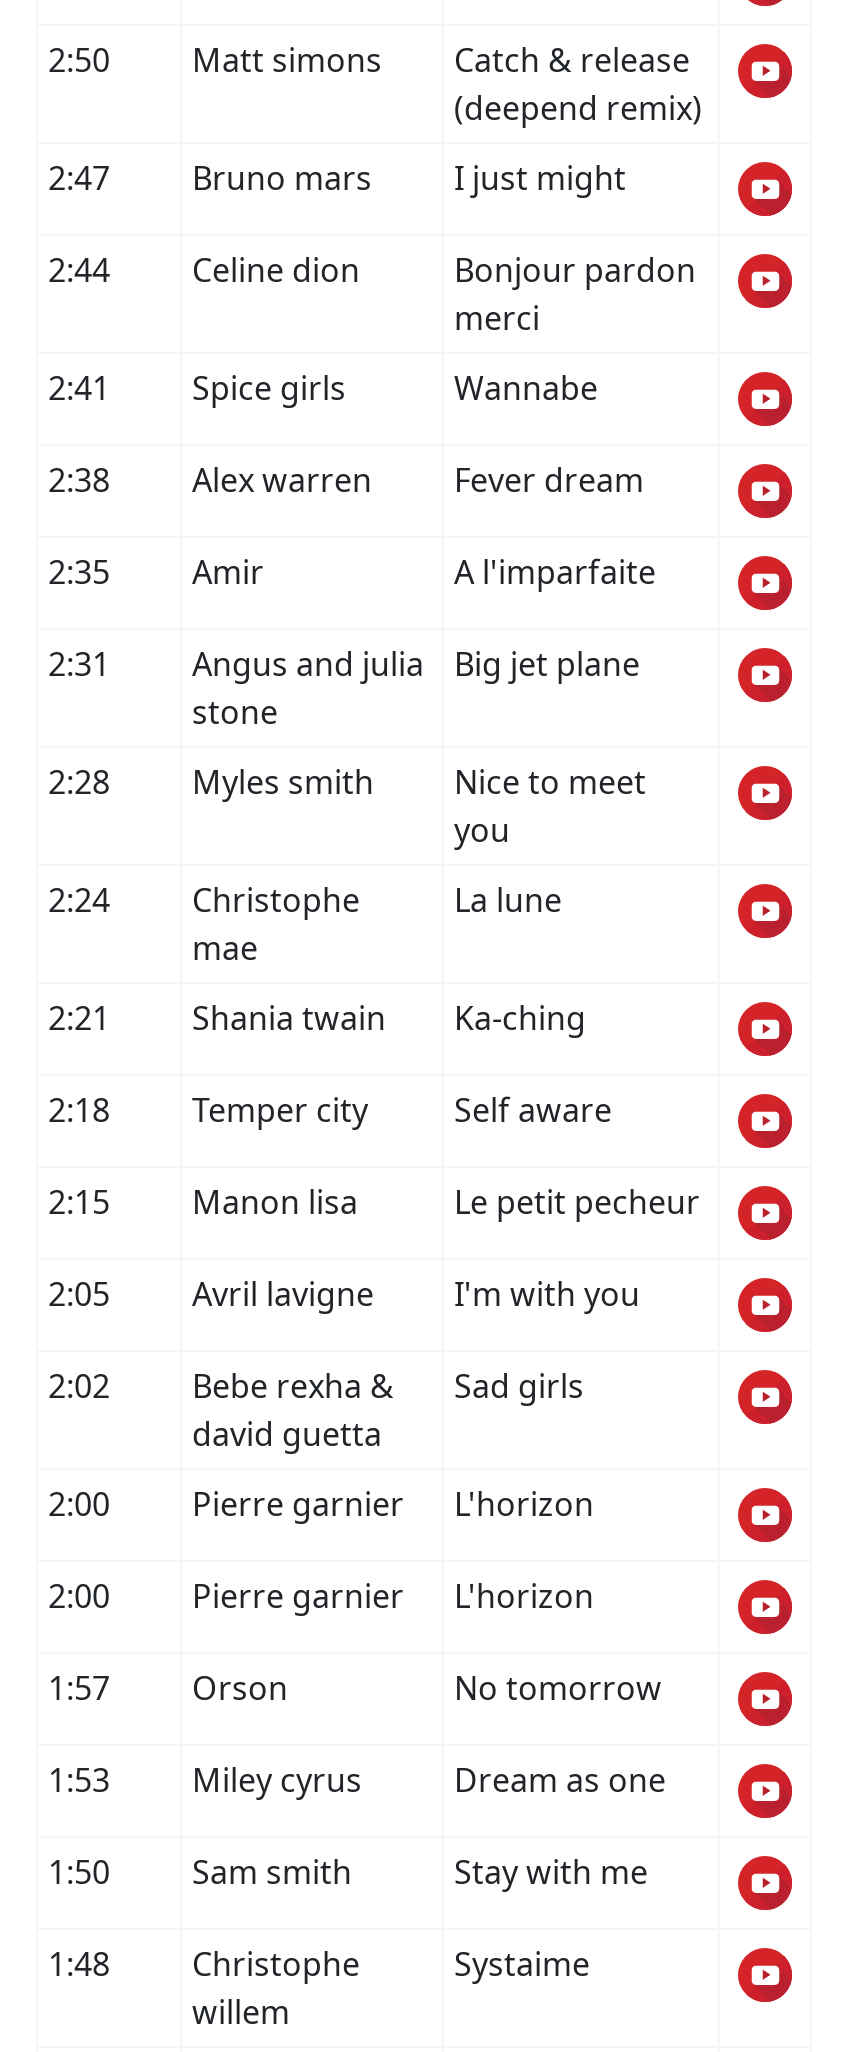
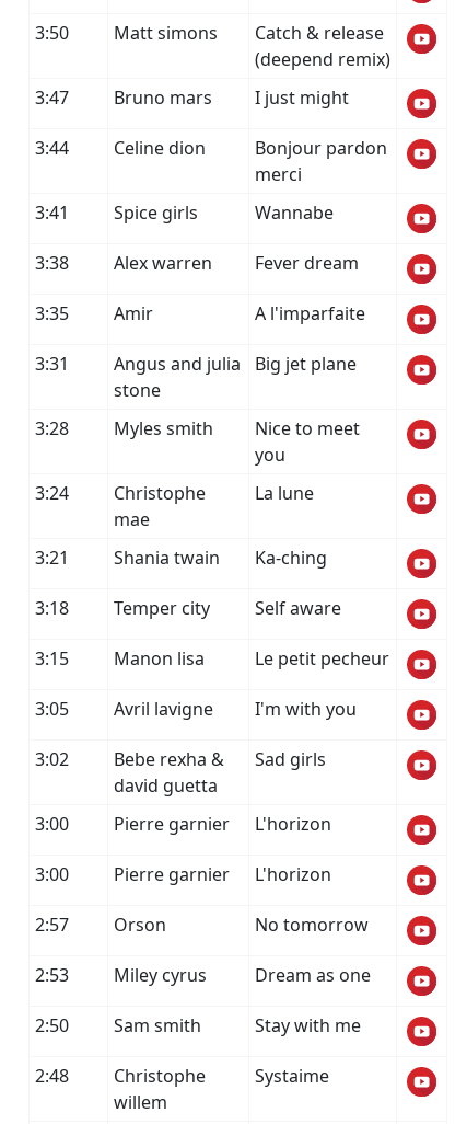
[48,38,690,82] 2:50 Matt simons Catch & release -> [35,21,384,45] 3:50 Matt simons Catch & release
[48,156,626,200] 2:47 Bruno mars I just might -> [35,85,349,110] 3:47 Bruno mars I just might
[48,248,360,292] 2:44 Celine dion -> [35,136,206,160] 3:44 Celine dion
[48,366,346,410] 2:41 Spice girls -> [35,200,198,225] 3:41 Spice girls
[48,458,644,502] 2:38 Alex warren Fever dream -> [35,251,359,275] 3:38 Alex warren Fever dream
[48,550,264,594] 2:35 Amir -> [35,301,153,325] 3:35 Amir
[48,642,640,686] 2:31 Angus and julia Big jet plane -> [35,352,357,376] 3:31 Angus and julia Big jet plane
[48,760,646,804] 2:28 Myles smith Nice to meet -> [35,416,360,440] 3:28 Myles smith Nice to meet
[48,878,360,922] 2:24 Christophe -> [35,481,206,505] 3:24 Christophe
[48,996,586,1040] 2:21 Shania twain Ka-ching -> [35,546,327,570] 3:21 Shania twain Ka-ching
[48,1088,612,1132] 2:18 Temper city Self aware -> [35,596,341,620] 3:18 Temper city Self aware
[48,1180,358,1224] 2:15 Manon lisa -> [35,646,205,670] 3:15 Manon lisa
[48,1272,640,1316] 2:05 Avril lavigne I'm with you -> [35,697,357,721] 3:05 Avril lavigne I'm with you
[48,1364,584,1408] 2:02 Bebe rexha & Sad girls -> [35,747,326,771] 3:02 Bebe rexha & Sad girls
[48,1482,594,1526] 2:00 Pierre garnier L'horizon -> [35,812,331,836] 3:00 Pierre garnier L'horizon
[48,1574,594,1618] 2:00 Pierre garnier L'horizon -> [35,862,331,886] 3:00 Pierre garnier L'horizon
[48,1666,288,1710] 1:57 Orson -> [35,913,166,937] 2:57 Orson
[48,1758,110,1802] 1:53 -> [35,963,69,987] 2:53
[48,1850,352,1894] 1:50 Sam smith -> [35,1013,201,1037] 2:50 Sam smith
[48,1942,360,1986] 1:48 Christophe -> [35,1064,206,1088] 2:48 Christophe

